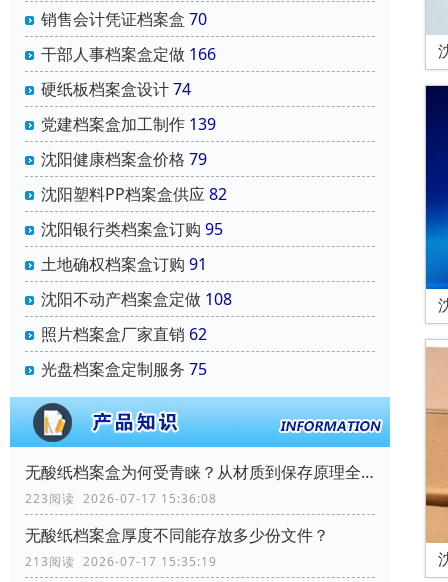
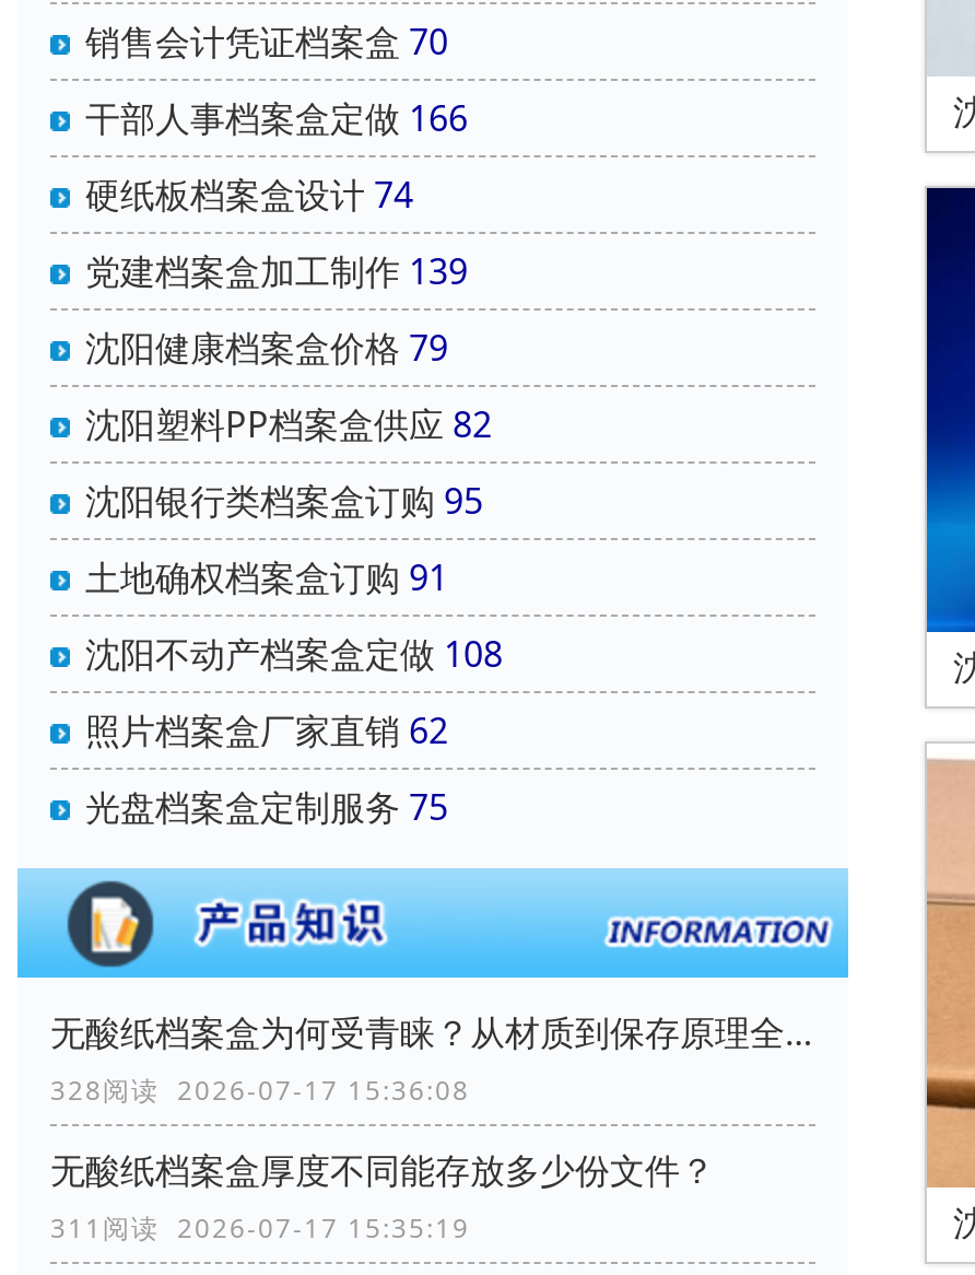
[25,490,217,507] 223阅读 2026-07-17 15:36:08 -> [50,1072,470,1110] 328阅读 2026-07-17 15:36:08
[25,553,217,570] 213阅读 2026-07-17 15:35:19 -> [50,1210,470,1247] 311阅读 2026-07-17 15:35:19

